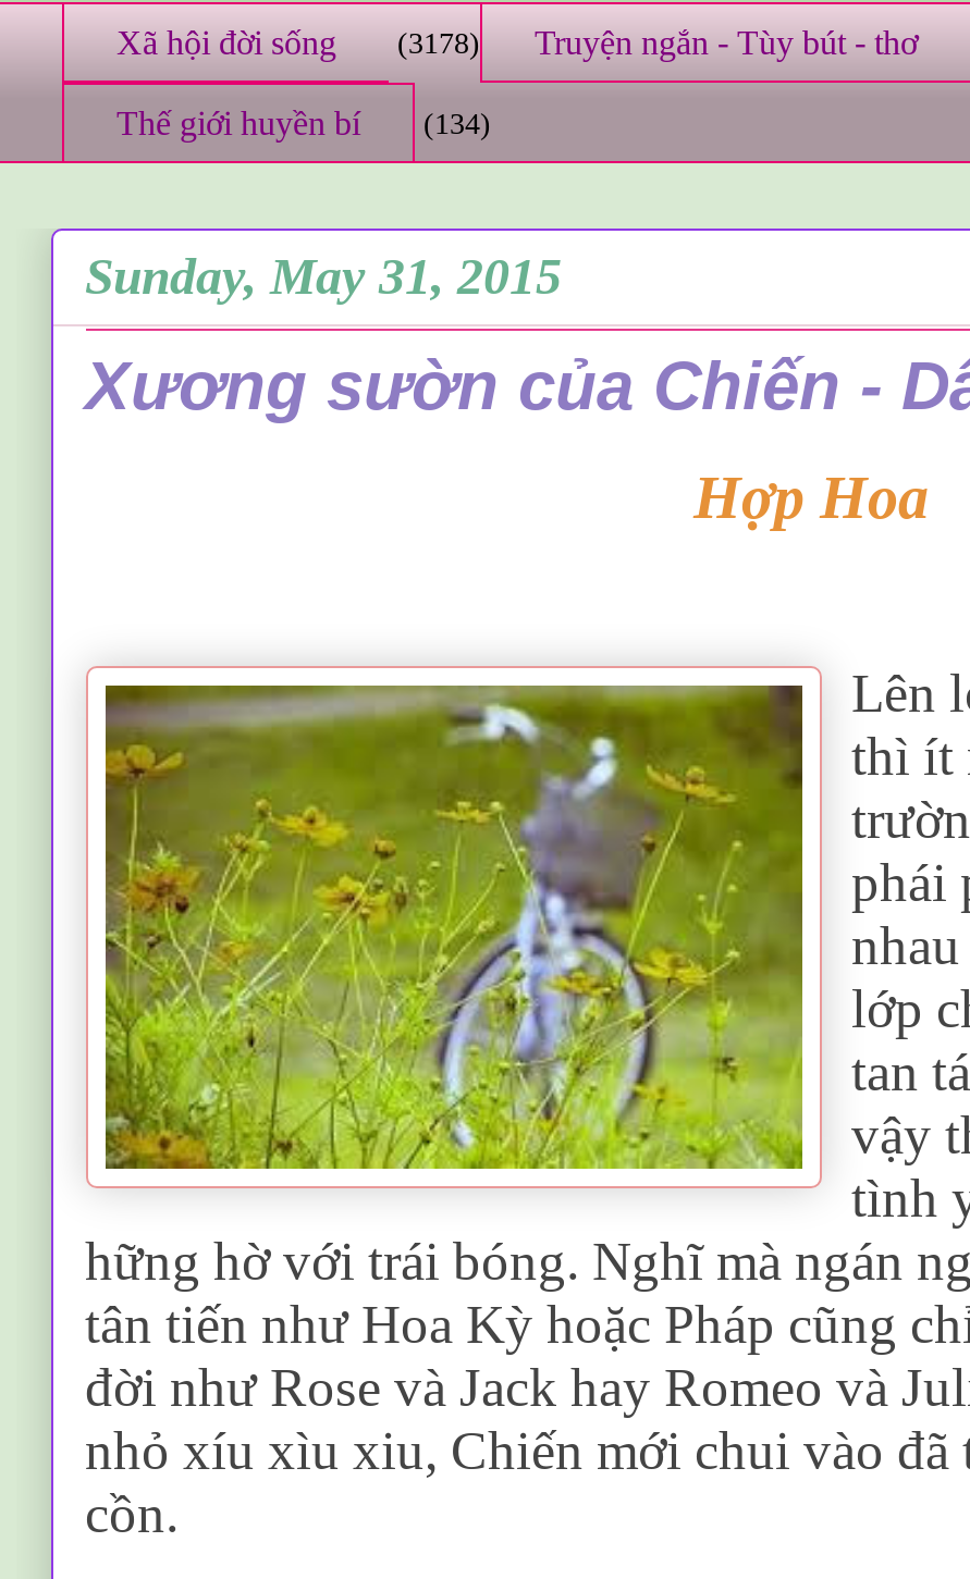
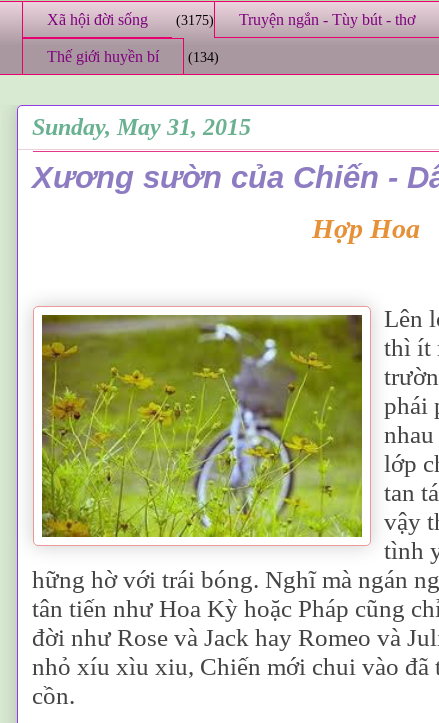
[116,23,918,60] Xã hội đời sống (3178) Truyện ngắn - Tùy bút - thơ -> [47,11,415,28] Xã hội đời sống (3175) Truyện ngắn - Tùy bút - thơ

